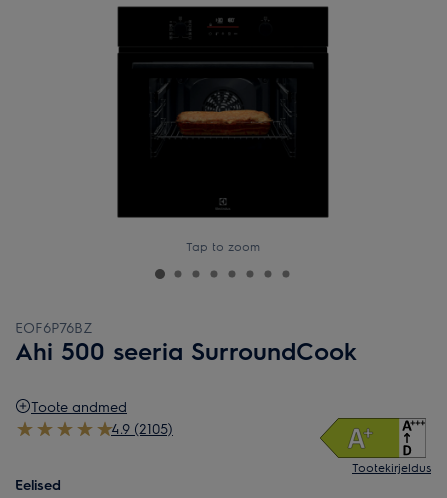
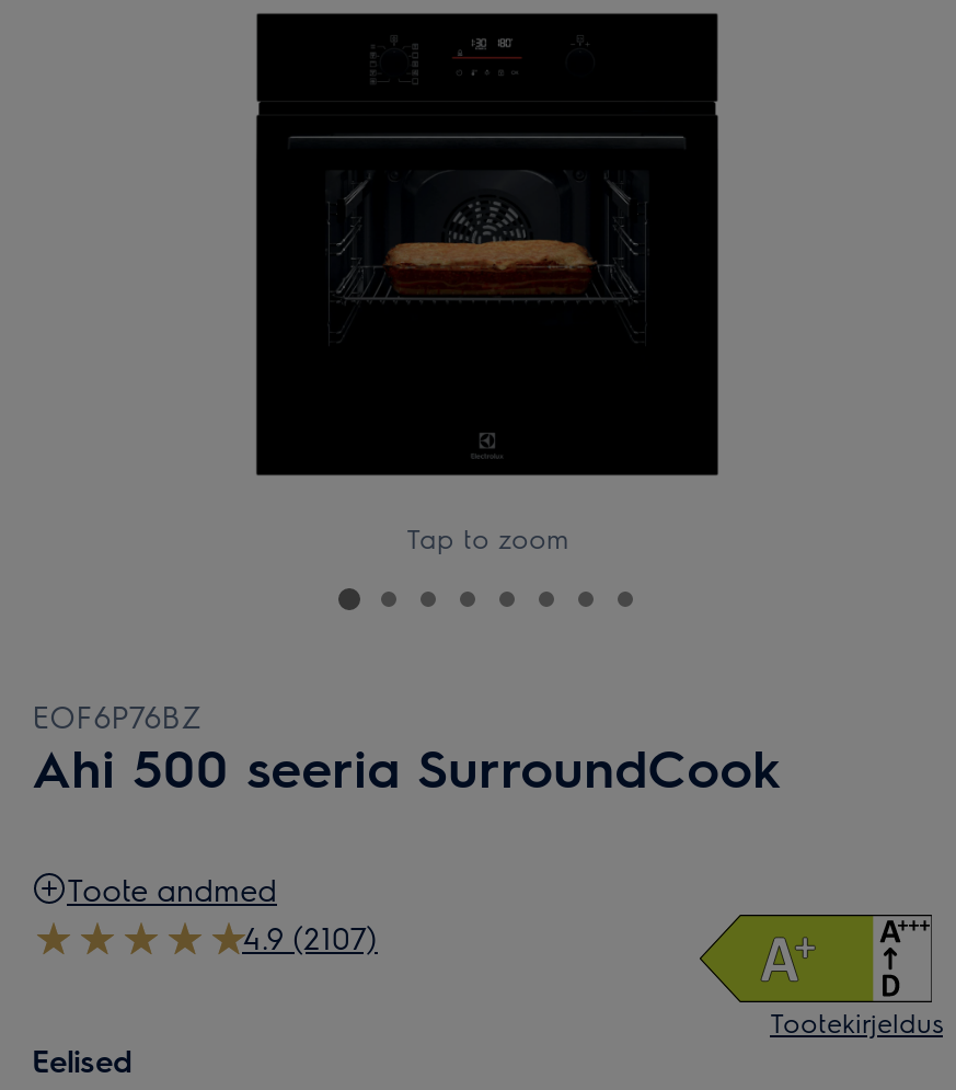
[111,419,173,437] 4.9 (2105) -> [242,917,378,956] 4.9 (2107)

